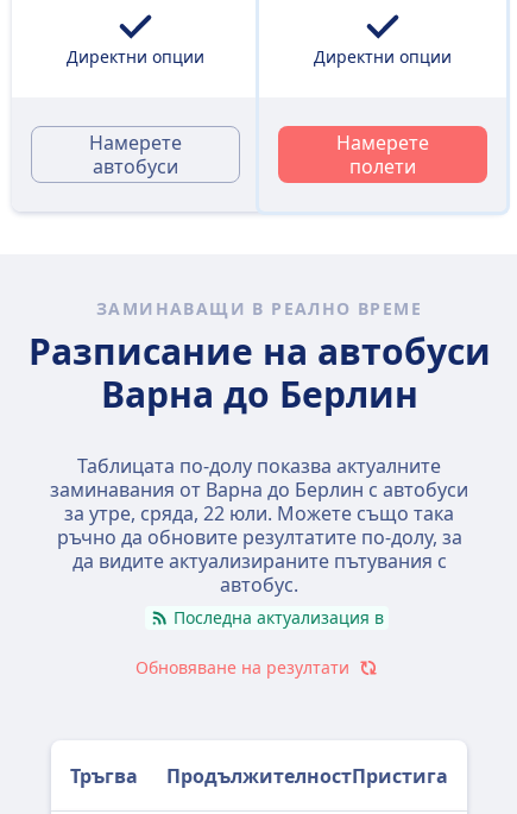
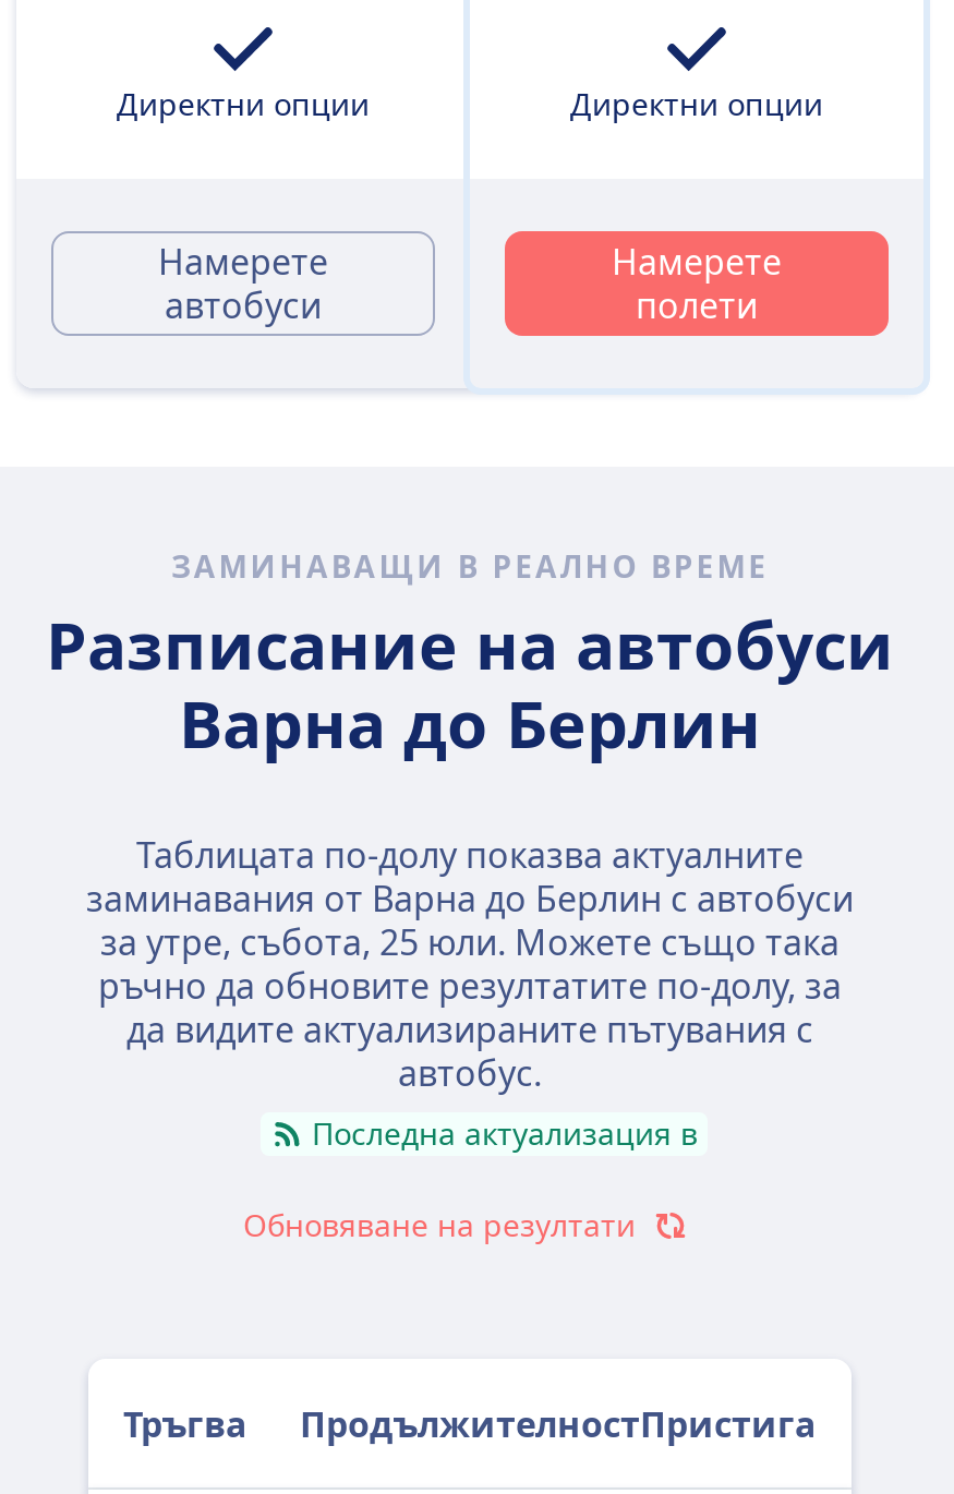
[64,500,454,526] за утре, сряда, 22 юли. Можете също така -> [100,918,840,966] за утре, събота, 25 юли. Можете също така

